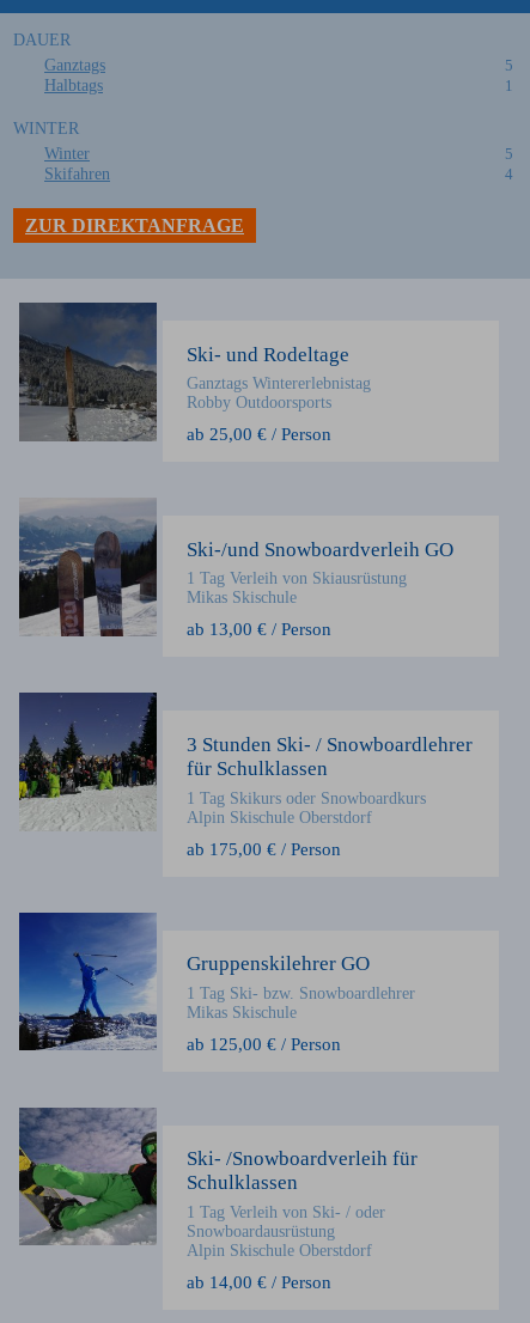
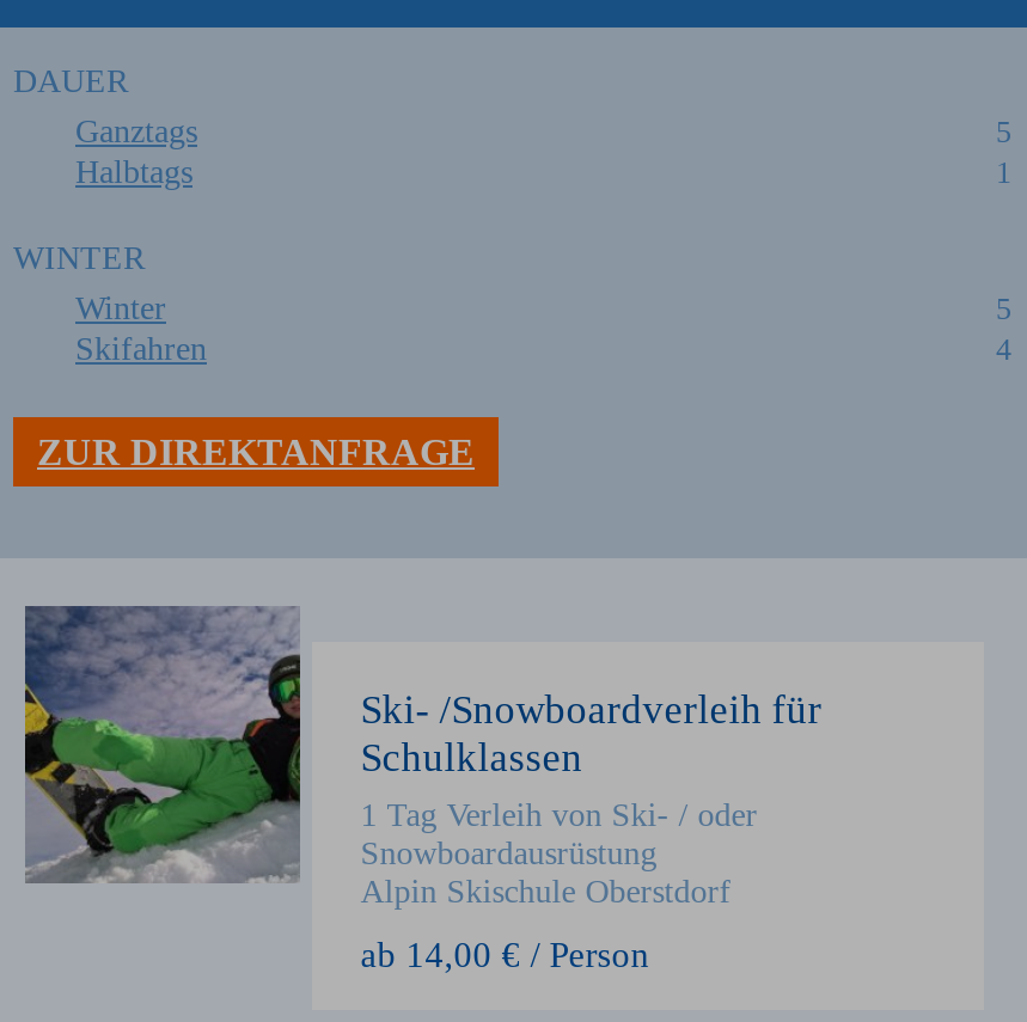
[18,303,371,444] [image] | Ski- und Rodeltage | Ganztags Wintererlebnistag | Robby Outdoorsports | ab 25,00 € / Person -> none
[18,499,454,639] [image] | Ski-/und Snowboardverleih GO | 1 Tag Verleih von Skiausrüstung | Mikas Skischule | ab 13,00 € / Person -> none
[18,691,473,858] [image] | 3 Stunden Ski- / Snowboardlehrer | für Schulklassen | 1 Tag Skikurs oder Snowboardkurs | Alpin Skischule Oberstdorf | ab 175,00 € / Person -> none
[18,912,416,1053] [image] | Gruppenskilehrer GO | 1 Tag Ski- bzw. Snowboardlehrer | Mikas Skischule | ab 125,00 € / Person -> none

